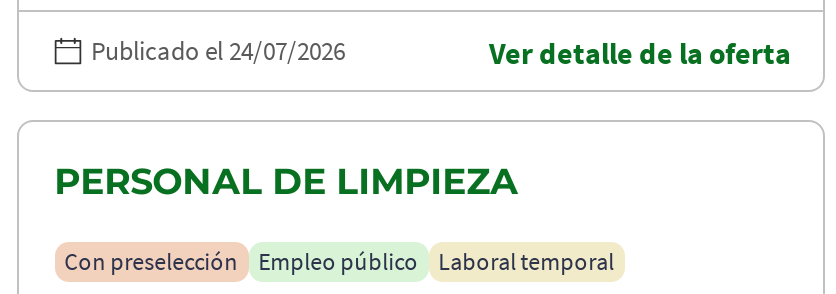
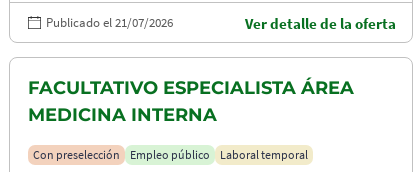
[91,33,345,67] Publicado el 24/07/2026 -> [46,14,173,31] Publicado el 21/07/2026
[54,160,518,204] PERSONAL DE LIMPIEZA -> [28,77,354,126] FACULTATIVO ESPECIALISTA ÁREA | MEDICINA INTERNA

